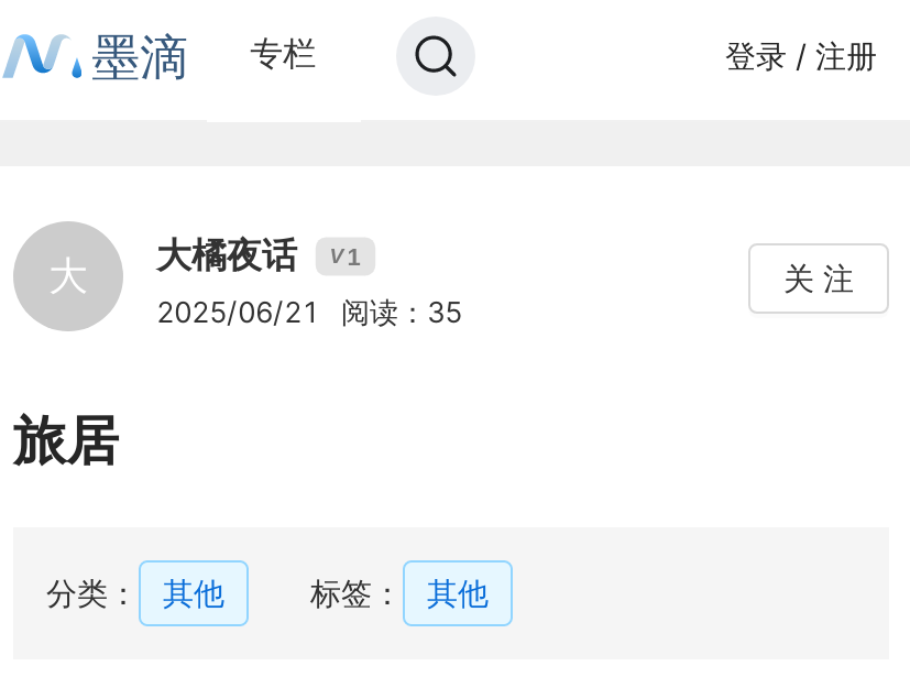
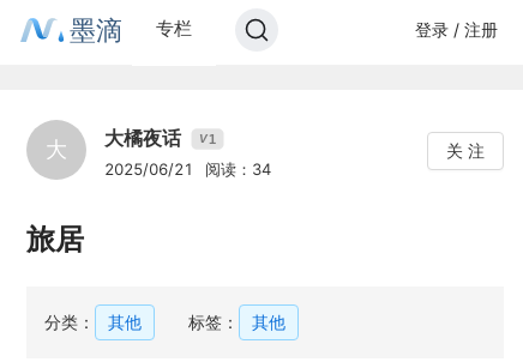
[156,294,462,329] 2025/06/21 阅读：35 -> [104,159,271,179] 2025/06/21 阅读：34

